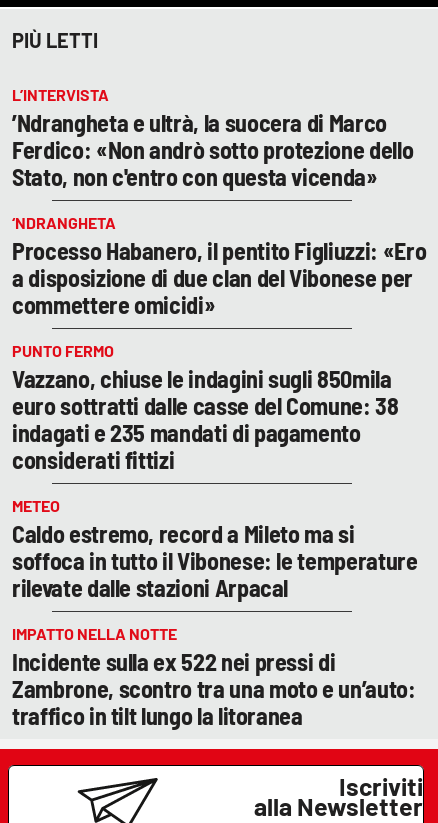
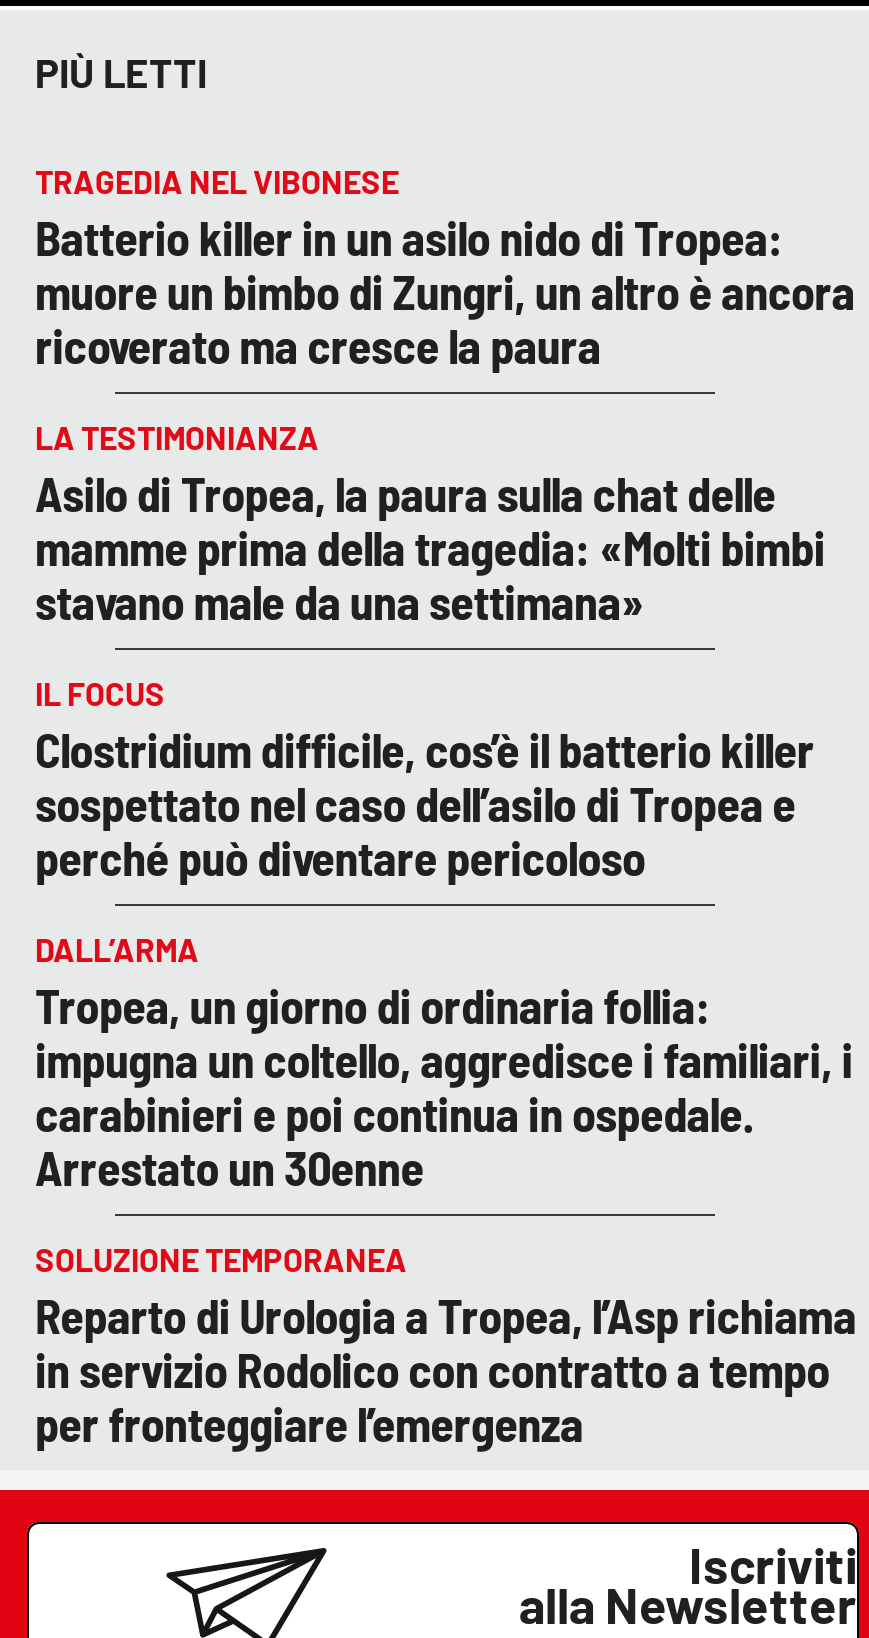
[12,85,413,191] L’INTERVISTA | ’Ndrangheta e ultrà, la suocera di Marco | Ferdico: «Non andrò sotto protezione dello | Stato, non c'entro con questa vicenda» -> [35,161,855,373] TRAGEDIA NEL VIBONESE | Batterio killer in un asilo nido di Tropea: | muore un bimbo di Zungri, un altro è ancora | ricoverato ma cresce la paura
[12,213,426,319] ‘NDRANGHETA | Processo Habanero, il pentito Figliuzzi: «Ero | a disposizione di due clan del Vibonese per | commettere omicidi» -> [35,417,825,629] LA TESTIMONIANZA | Asilo di Tropea, la paura sulla chat delle | mamme prima della tragedia: «Molti bimbi | stavano male da una settimana»
[12,341,399,474] PUNTO FERMO | Vazzano, chiuse le indagini sugli 850mila | euro sottratti dalle casse del Comune: 38 | indagati e 235 mandati di pagamento | considerati fittizi -> [35,673,814,885] IL FOCUS | Clostridium difficile, cos’è il batterio killer | sospettato nel caso dell’asilo di Tropea e | perché può diventare pericoloso
[12,496,418,602] METEO | Caldo estremo, record a Mileto ma si | soffoca in tutto il Vibonese: le temperature | rilevate dalle stazioni Arpacal -> [35,929,853,1195] DALL’ARMA | Tropea, un giorno di ordinaria follia: | impugna un coltello, aggredisce i familiari, i | carabinieri e poi continua in ospedale. | Arrestato un 30enne
[12,624,416,730] IMPATTO NELLA NOTTE | Incidente sulla ex 522 nei pressi di | Zambrone, scontro tra una moto e un’auto: | traffico in tilt lungo la litoranea -> [35,1239,856,1451] SOLUZIONE TEMPORANEA | Reparto di Urologia a Tropea, l’Asp richiama | in servizio Rodolico con contratto a tempo | per fronteggiare l’emergenza

